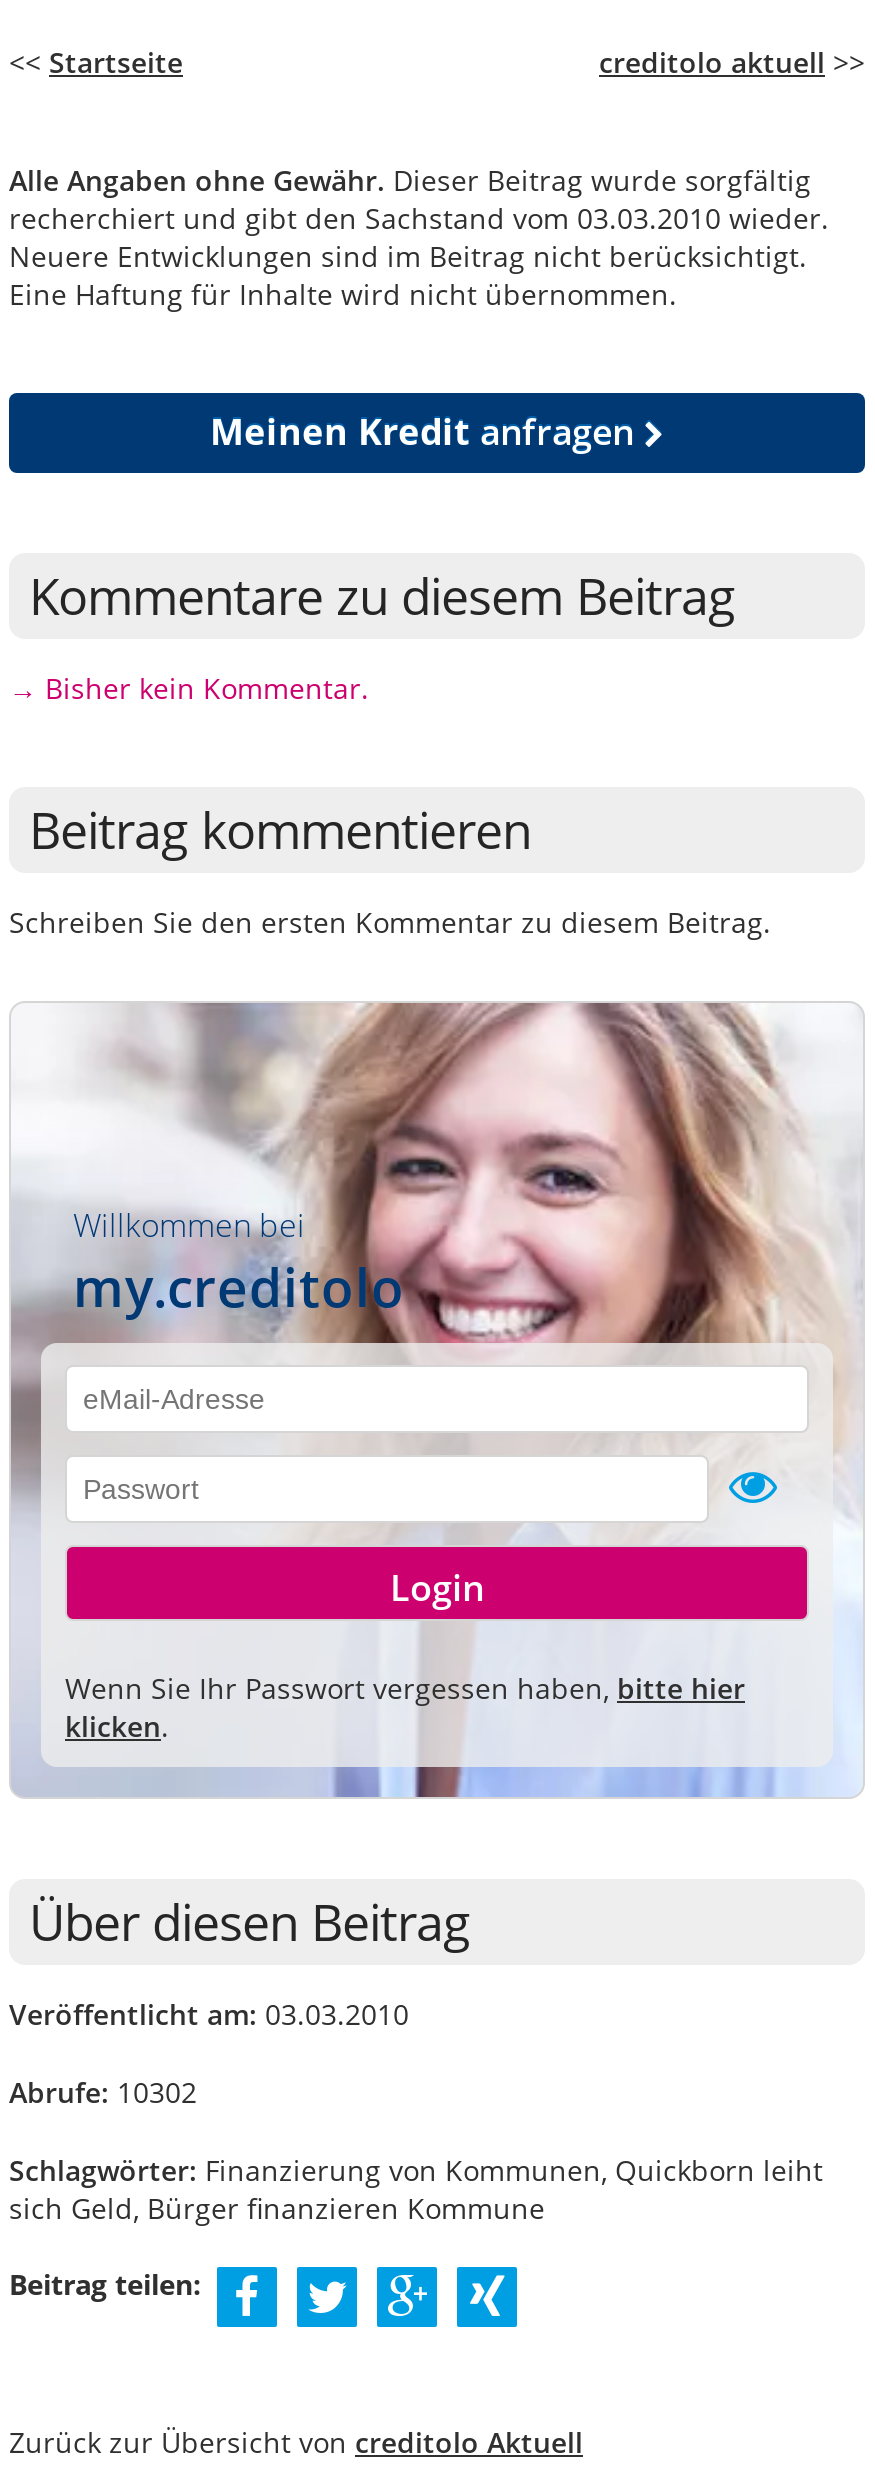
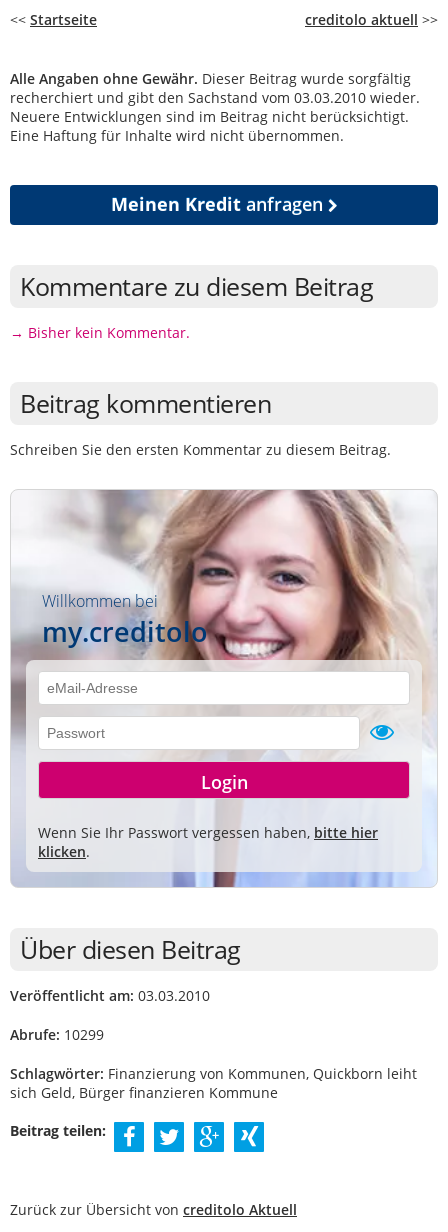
[9,2073,197,2111] Abrufe: 10302 -> [10,1025,104,1044] Abrufe: 10299

